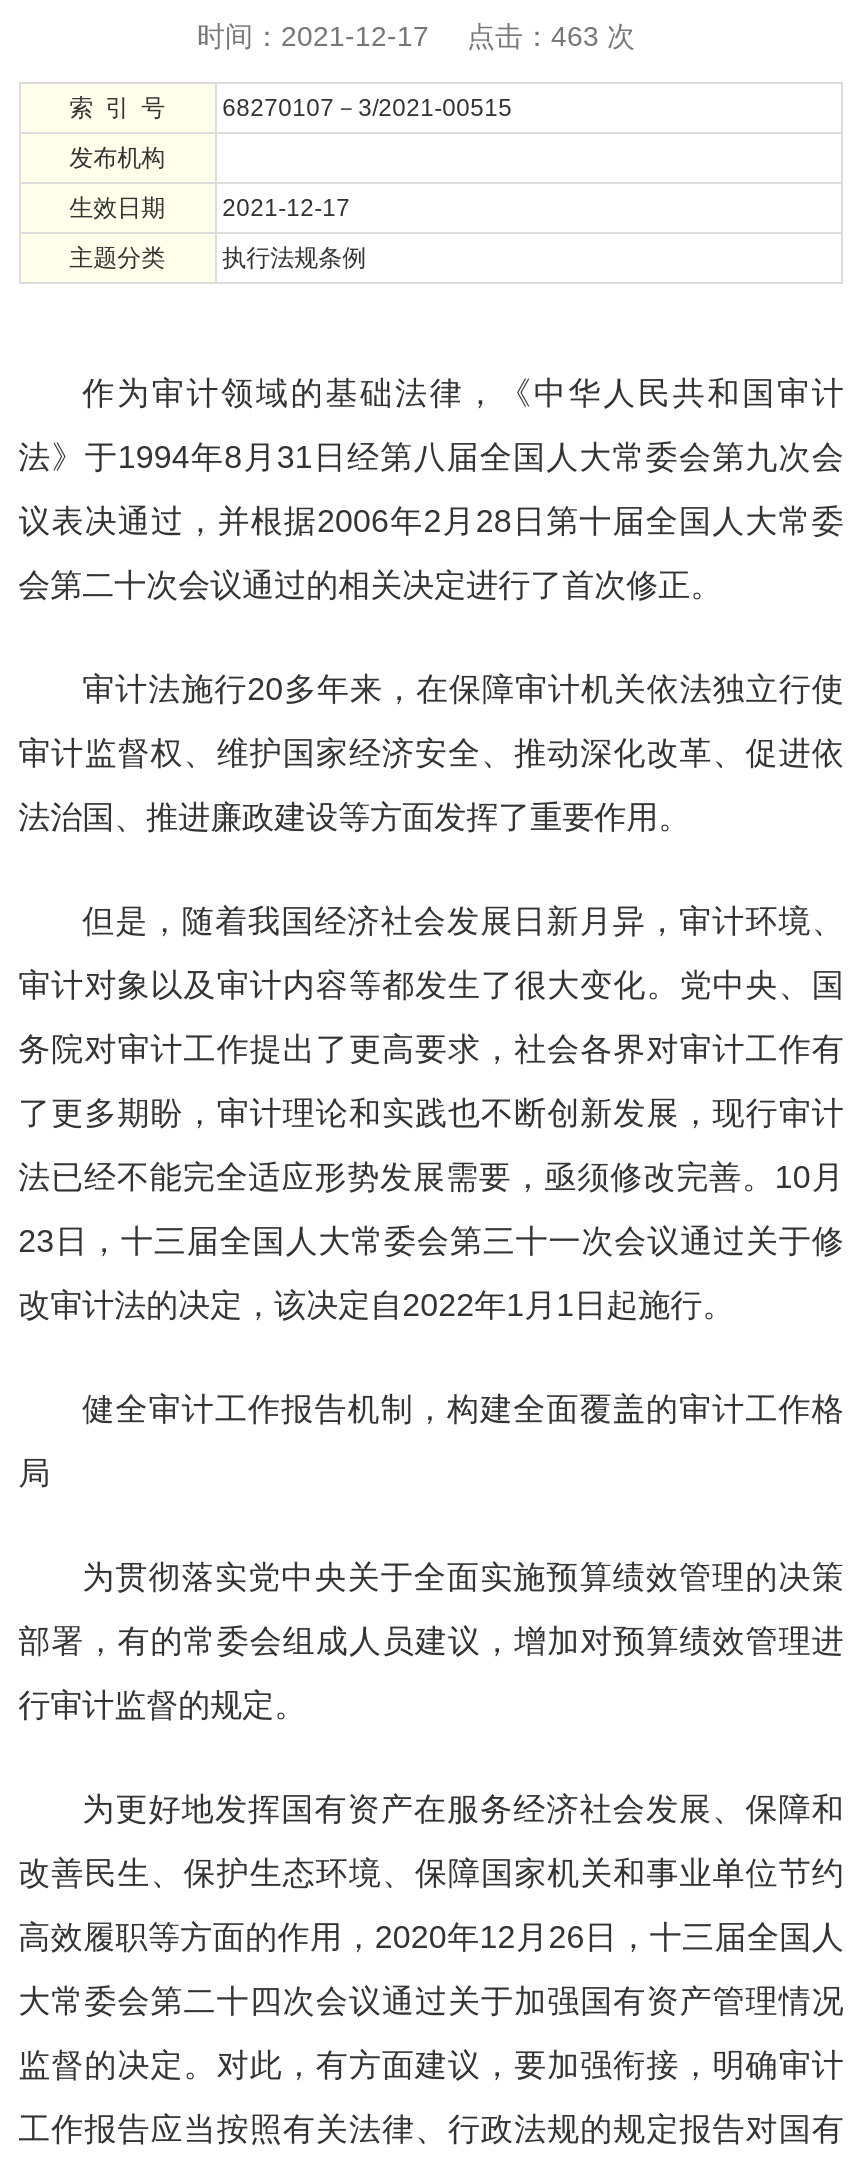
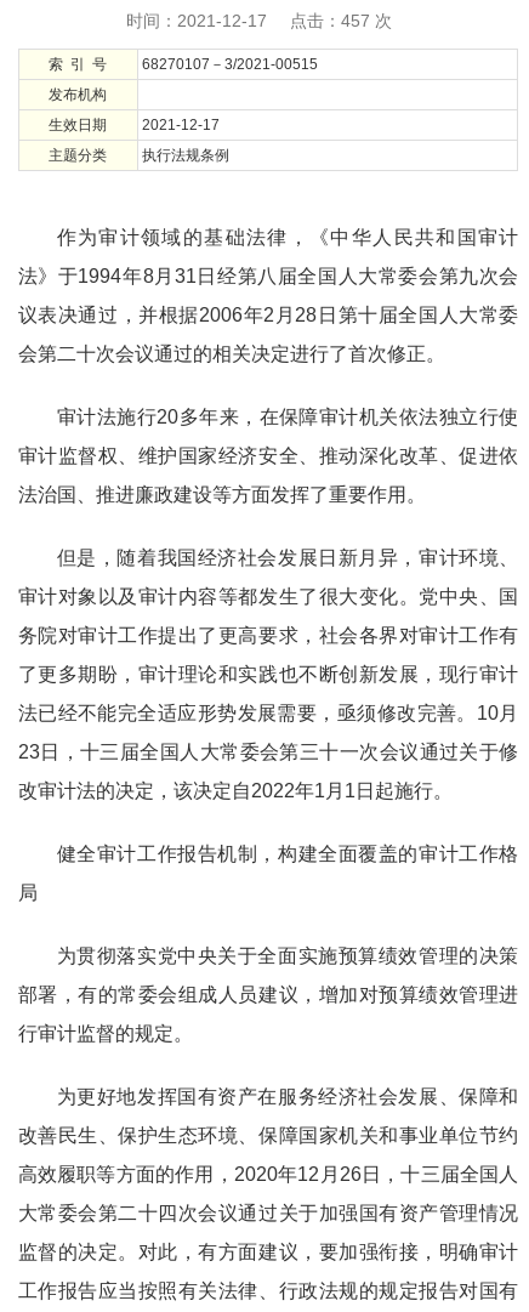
[197,20,635,52] 时间：2021-12-17 点击：463次 -> [126,11,392,30] 时间：2021-12-17 点击：457次

